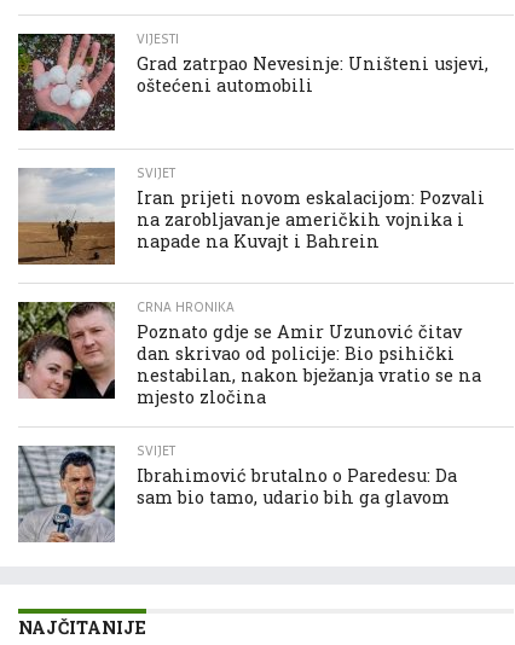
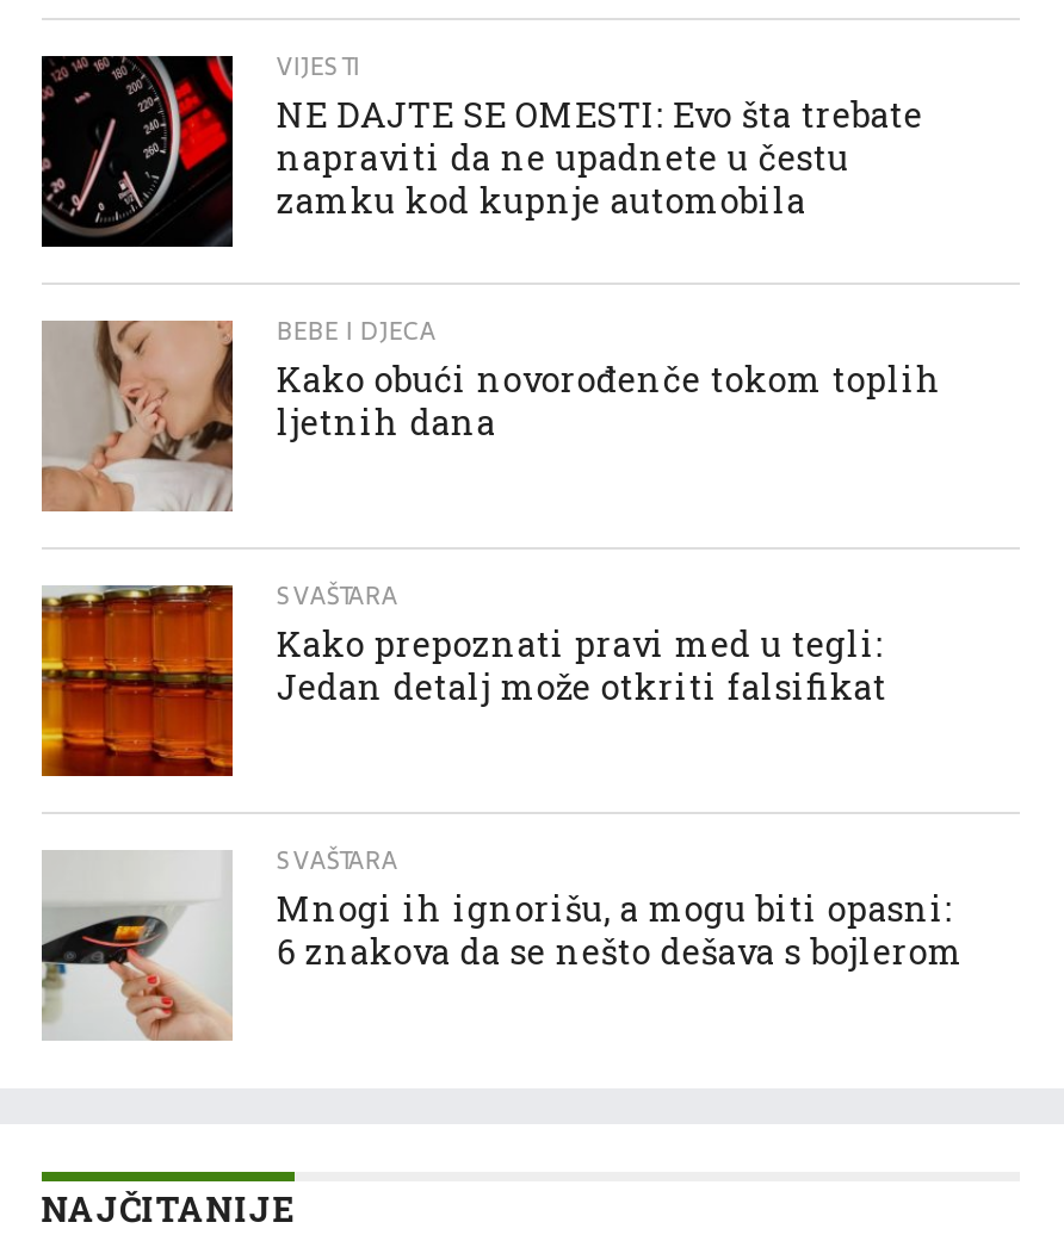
[18,33,489,132] [image] | Grad zatrpao Nevesinje: Uništeni usjevi, | oštećeni automobili -> [42,56,923,249] [image] | NE DAJTE SE OMESTI: Evo šta trebate | napraviti da ne upadnete u čestu | zamku kod kupnje automobila
[17,163,485,265] [image] | SVIJET | Iran prijeti novom eskalacijom: Pozvali | na zarobljavanje američkih vojnika i | napade na Kuvajt i Bahrein -> [39,311,942,511] [image] | BEBE I DJECA | Kako obući novorođenče tokom toplih | ljetnih dana
[17,297,482,408] [image] | CRNA HRONIKA | Poznato gdje se Amir Uzunović čitav | dan skrivao od policije: Bio psihički | nestabilan, nakon bježanja vratio se na | mjesto zločina -> [39,576,887,778] [image] | SVAŠTARA | Kako prepoznati pravi med u tegli: | Jedan detalj može otkriti falsifikat
[18,441,457,542] [image] | SVIJET | Ibrahimović brutalno o Paredesu: Da | sam bio tamo, udario bih ga glavom -> [42,840,963,1041] [image] | SVAŠTARA | Mnogi ih ignorišu, a mogu biti opasni: | 6 znakova da se nešto dešava s bojlerom

